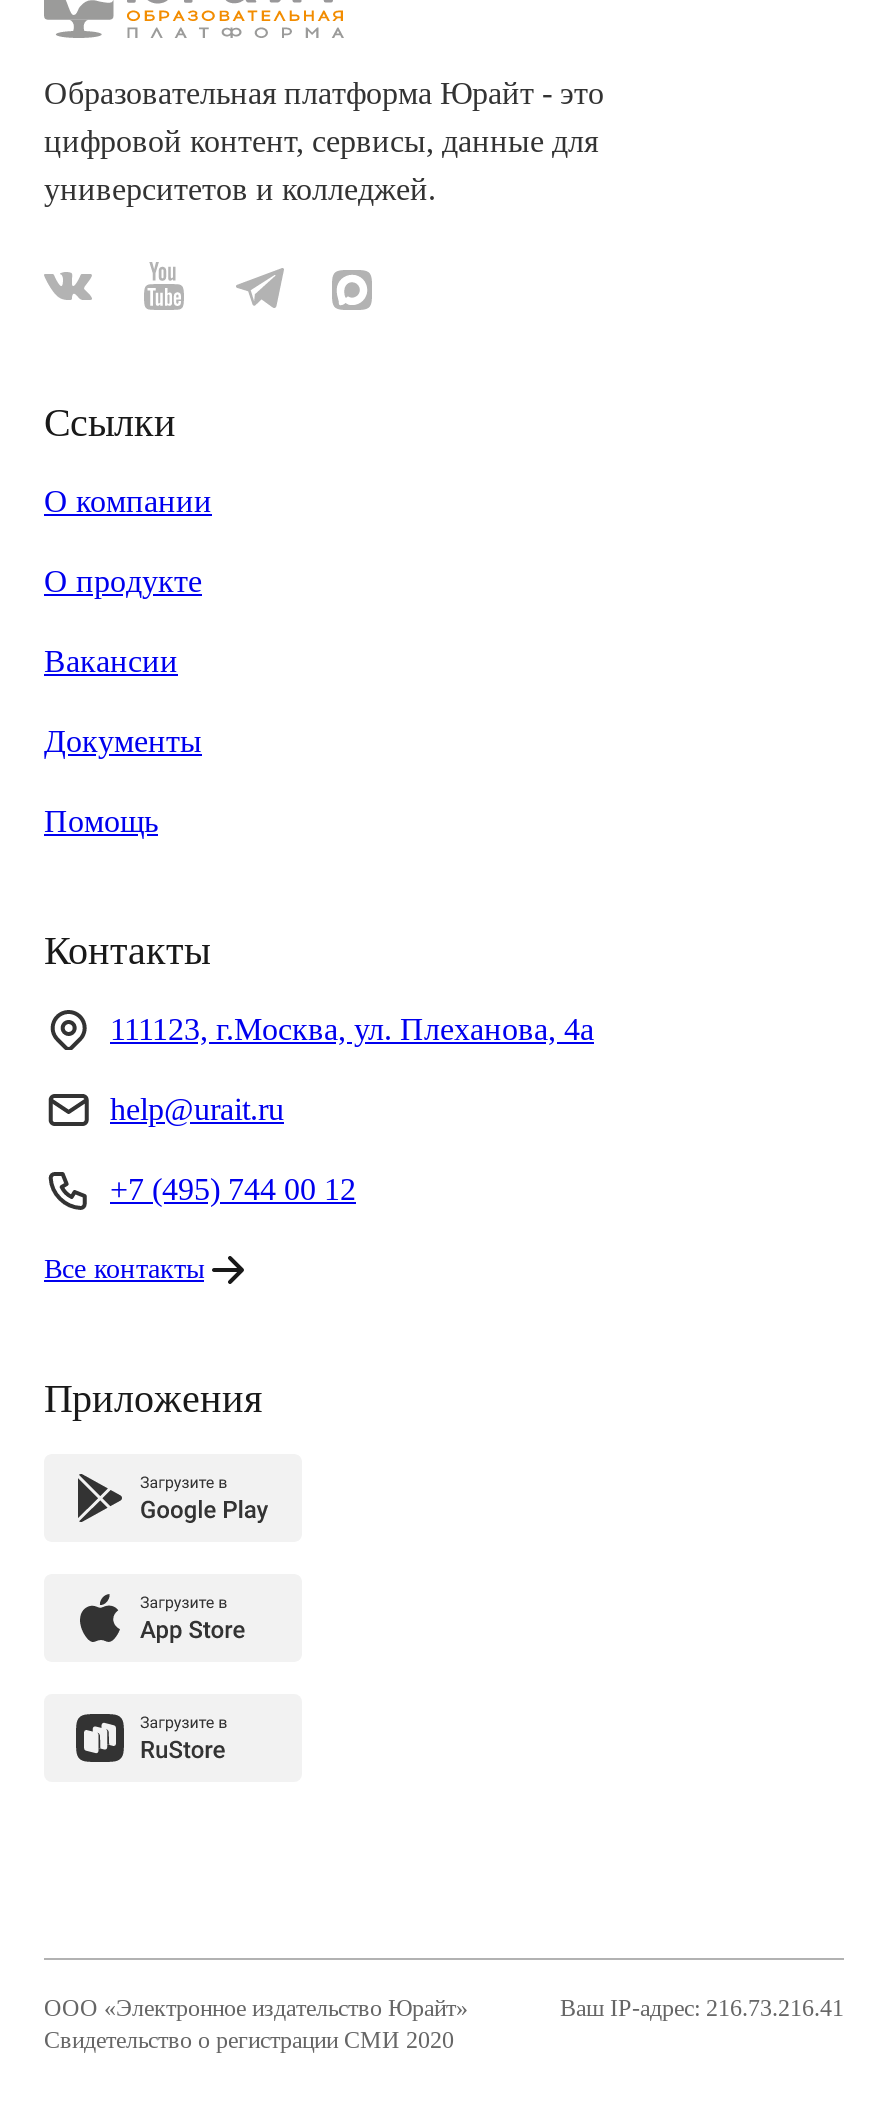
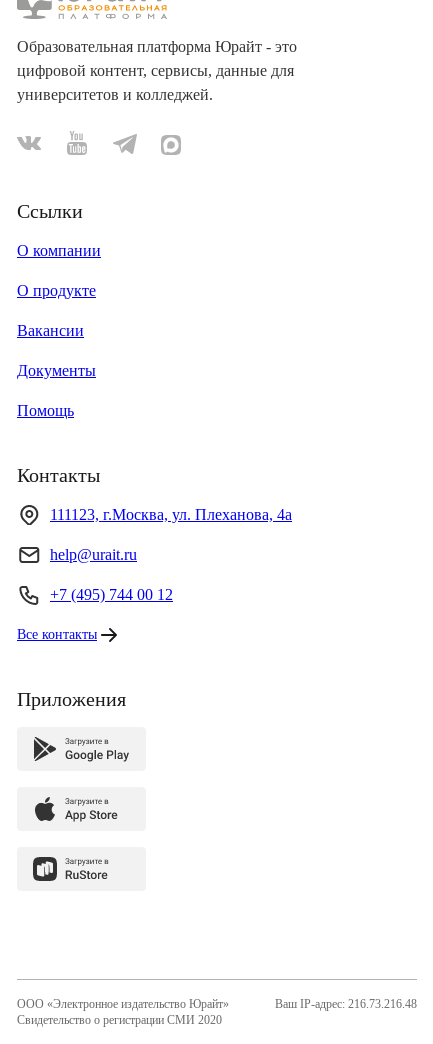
[560,1994,844,2022] Ваш IP-адрес: 216.73.216.41 -> [275,997,417,1011] Ваш IP-адрес: 216.73.216.48

